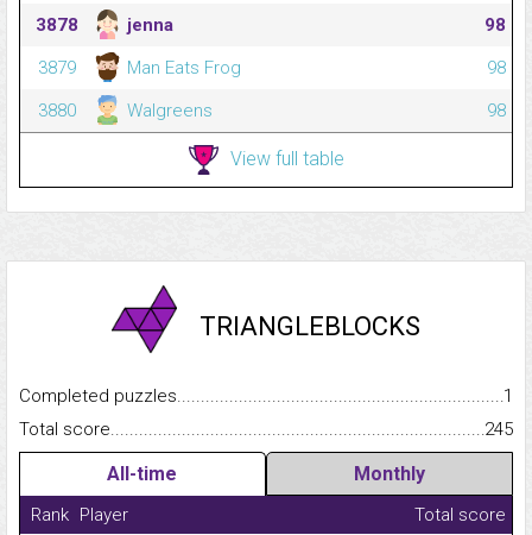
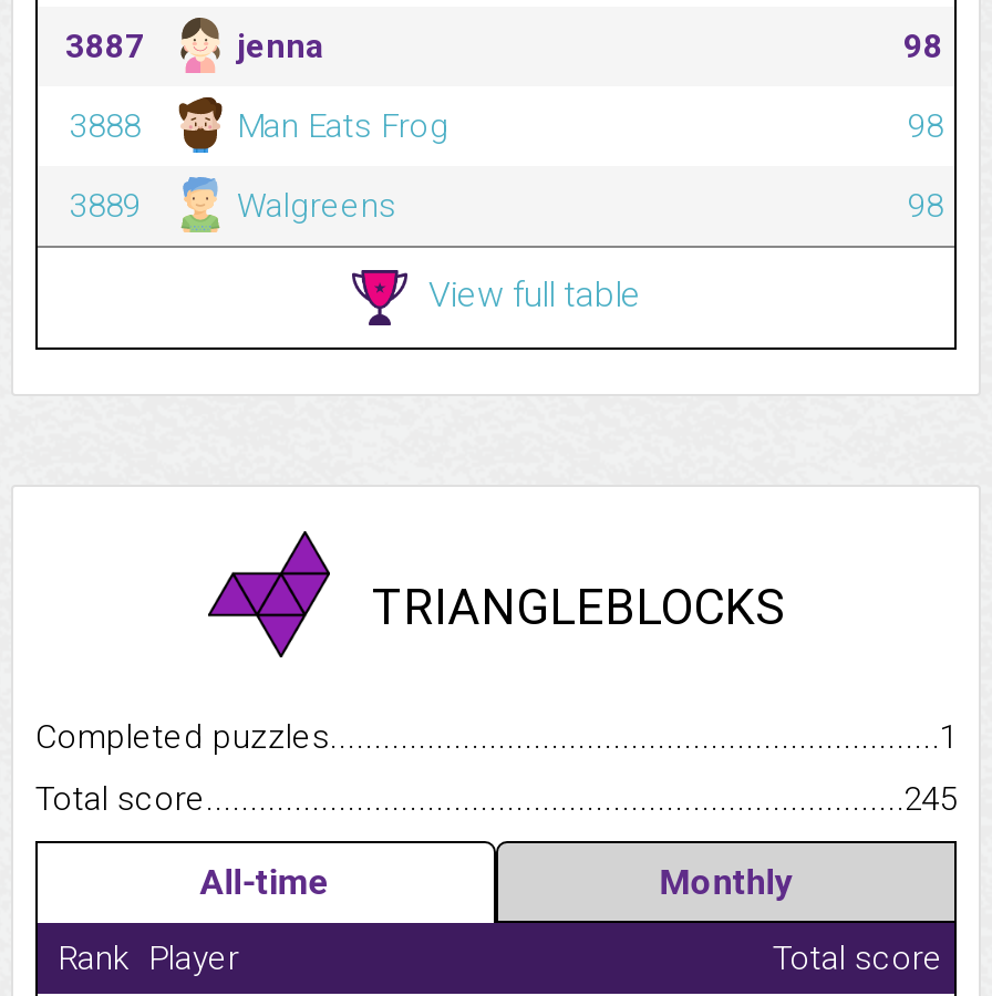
[35,14,78,36] 3878 -> [65,27,145,67] 3887
[37,57,75,79] 3879 -> [70,106,141,146] 3888
[37,100,75,121] 3880 -> [70,186,141,226] 3889

